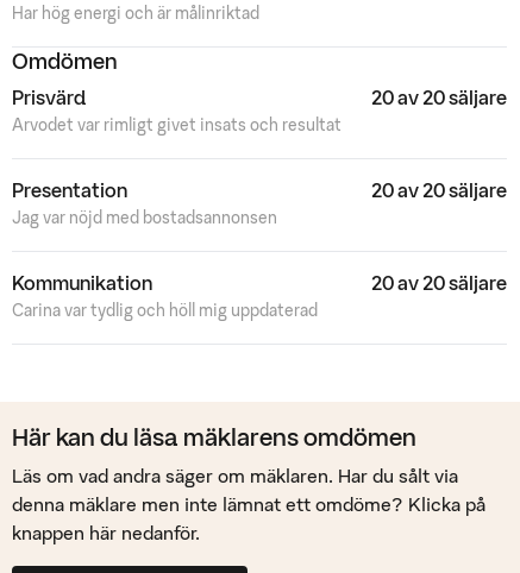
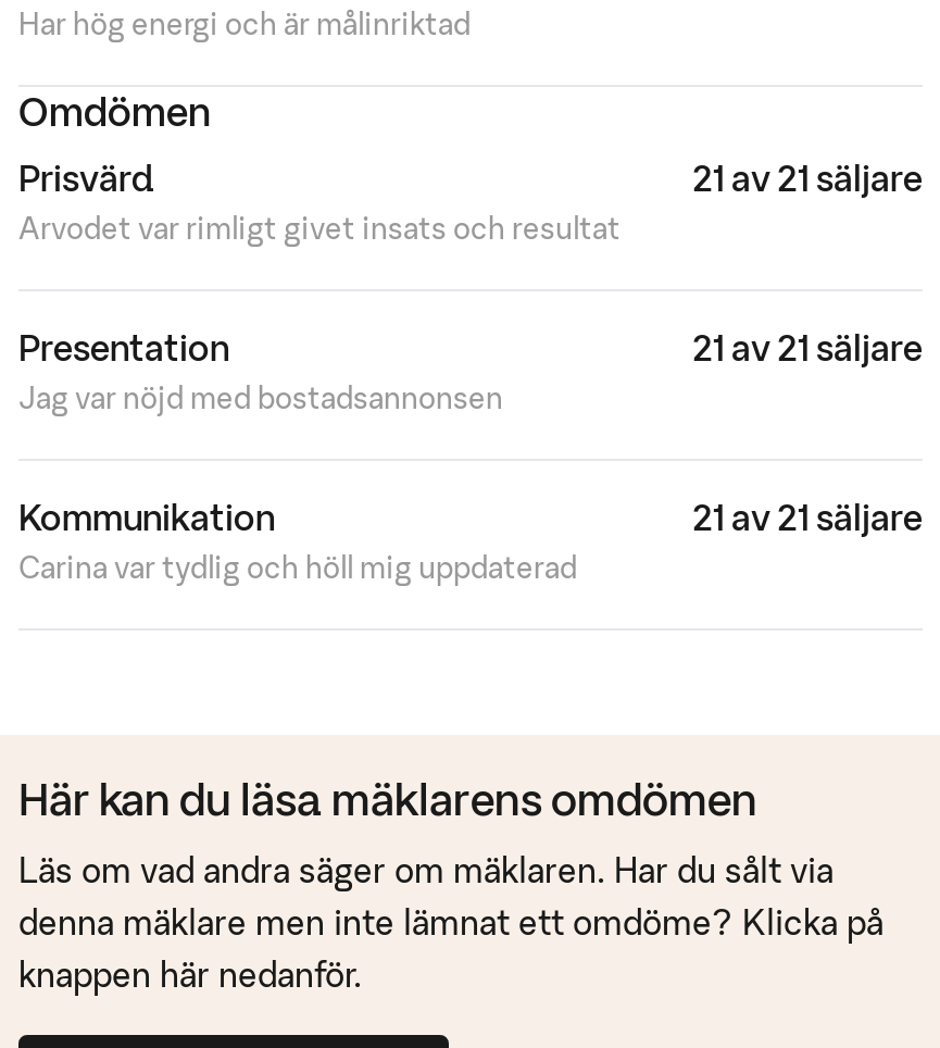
[371,86,507,109] 20 av 20 säljare -> [692,157,923,200] 21 av 21 säljare
[371,178,507,202] 20 av 20 säljare -> [692,326,923,370] 21 av 21 säljare
[371,271,507,295] 20 av 20 säljare -> [692,496,923,539] 21 av 21 säljare

